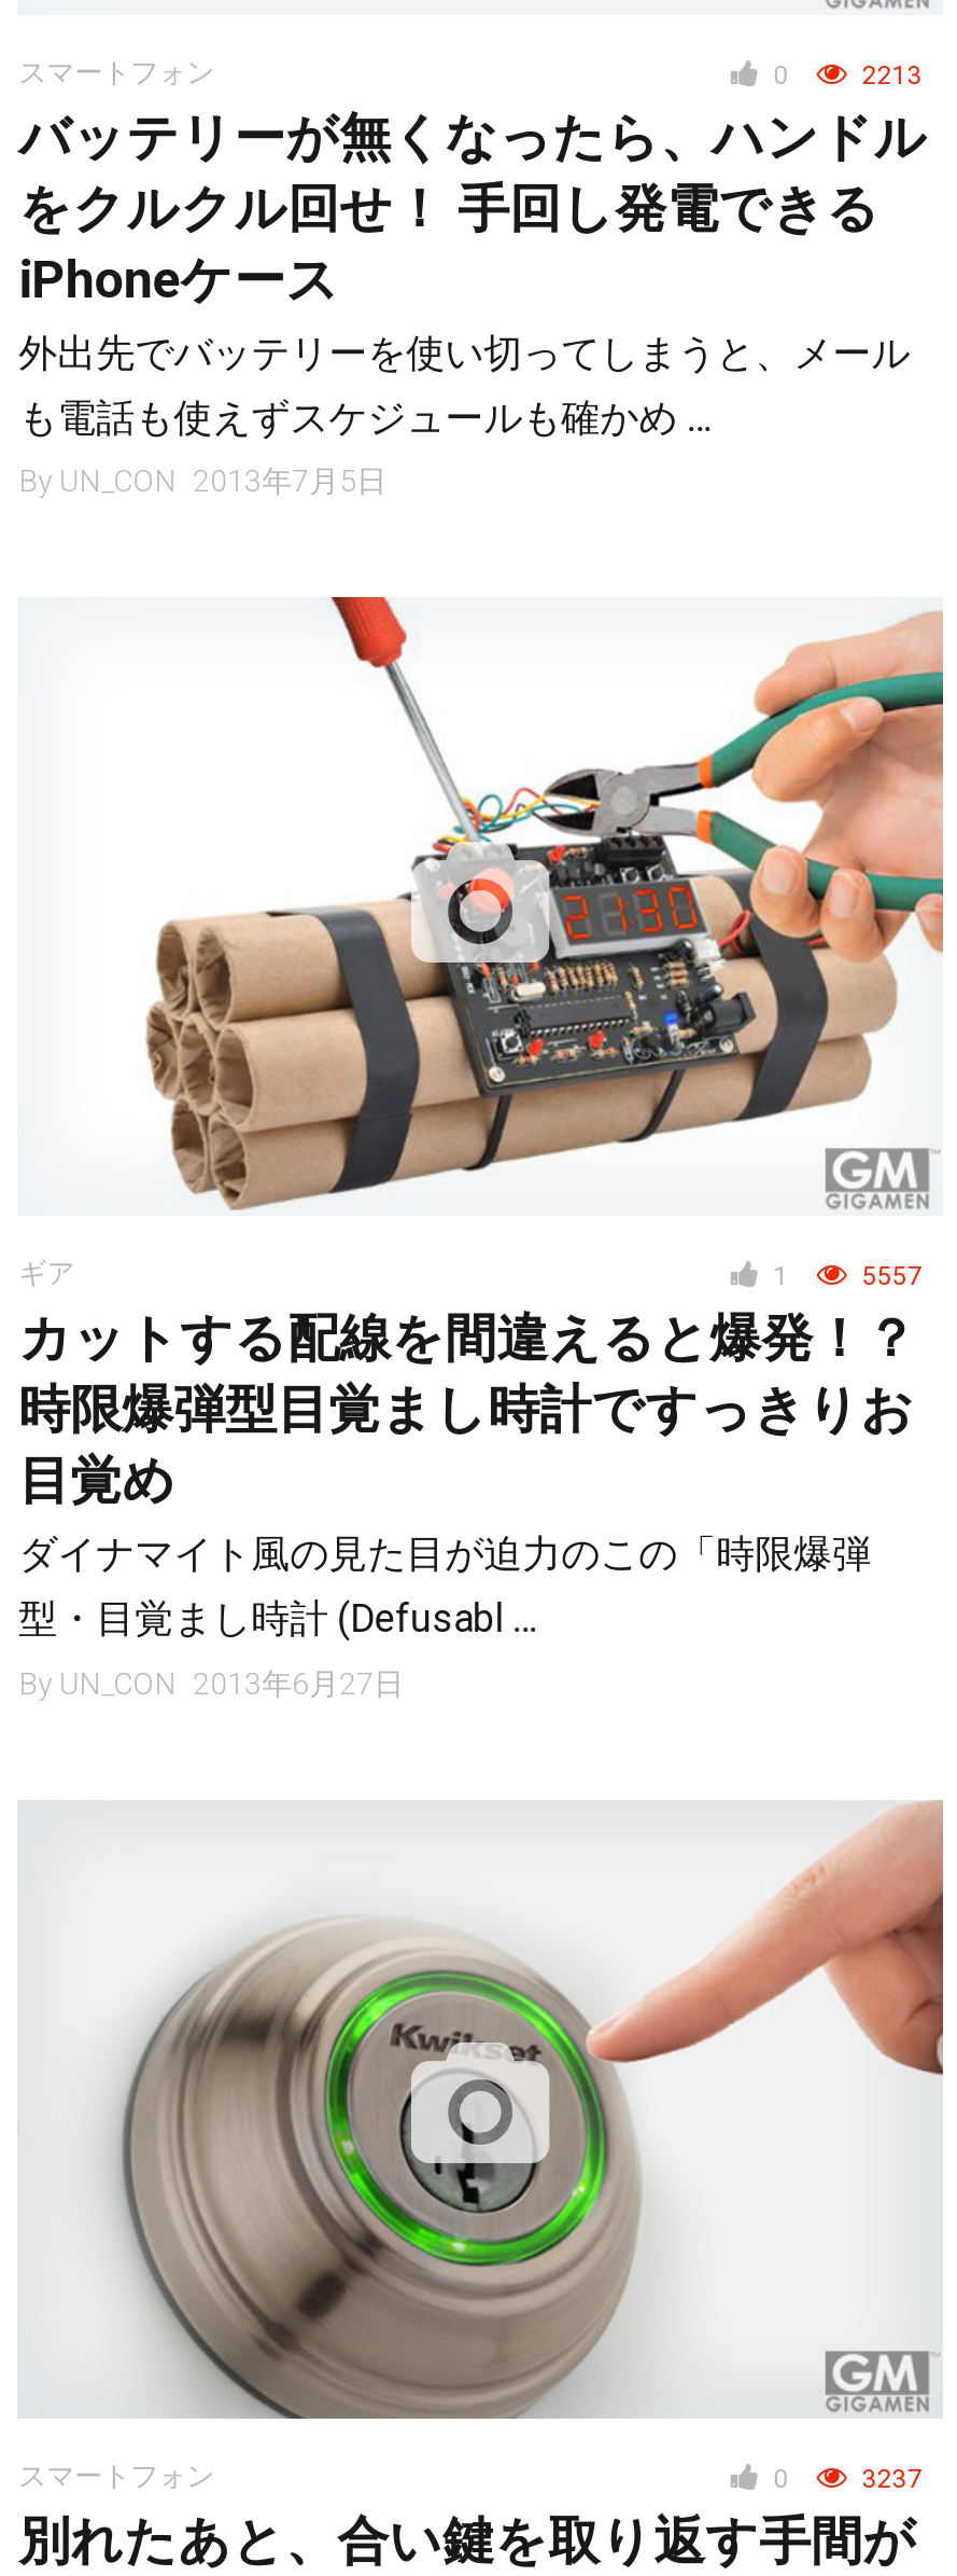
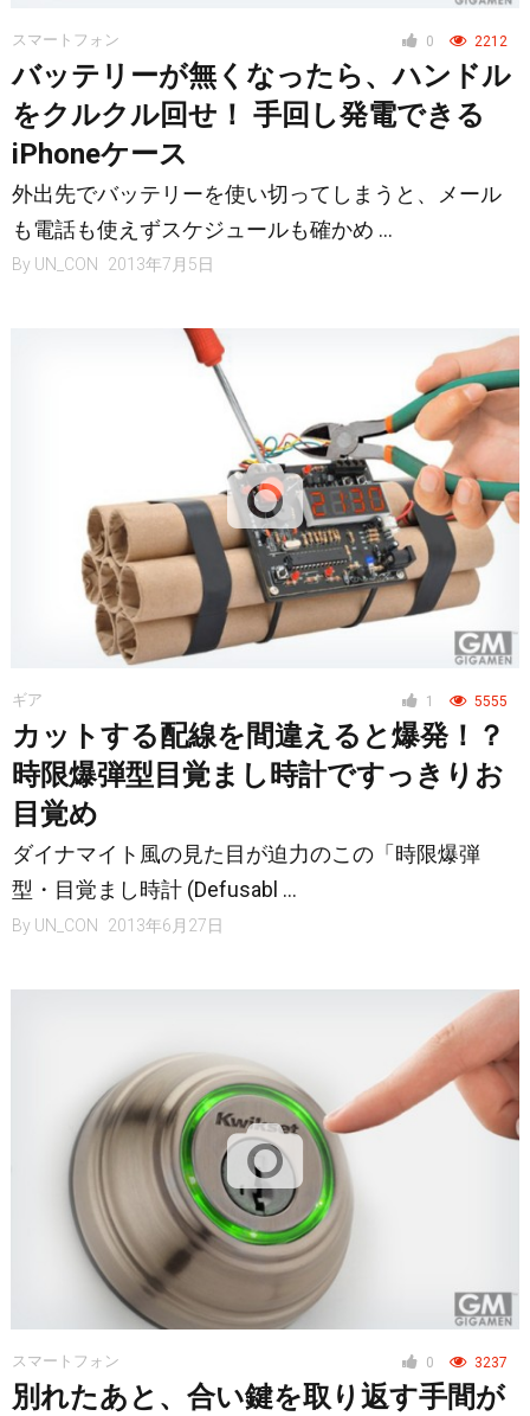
[856,60,922,91] 2213 -> [471,33,508,50] 2212
[856,1262,922,1292] 5557 -> [471,694,508,710] 5555

